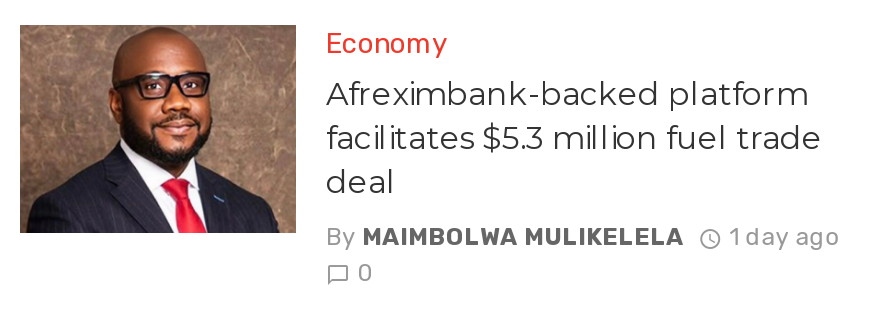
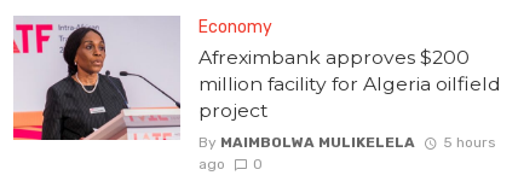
[18,23,822,235] [image] | Afreximbank-backed platform | facilitates $5.3 million fuel trade | deal -> [12,14,501,141] [image] | Afreximbank approves $200 | million facility for Algeria oilfield | project
[729,223,839,251] 1 day ago -> [198,134,495,172] 5 hours | ago

